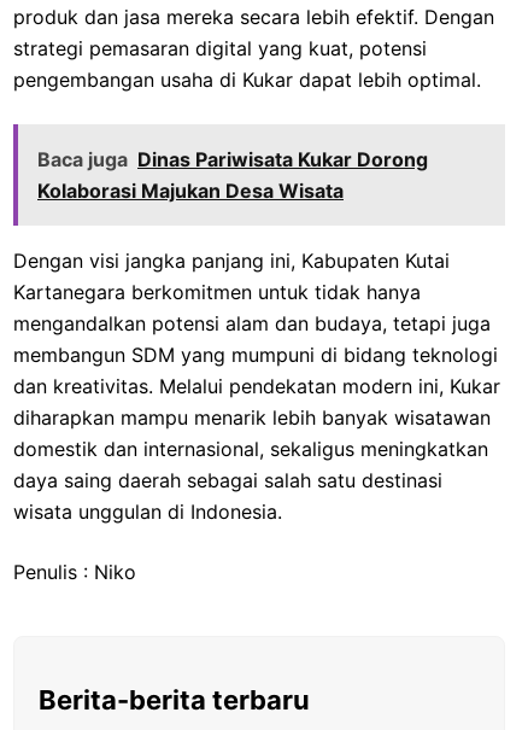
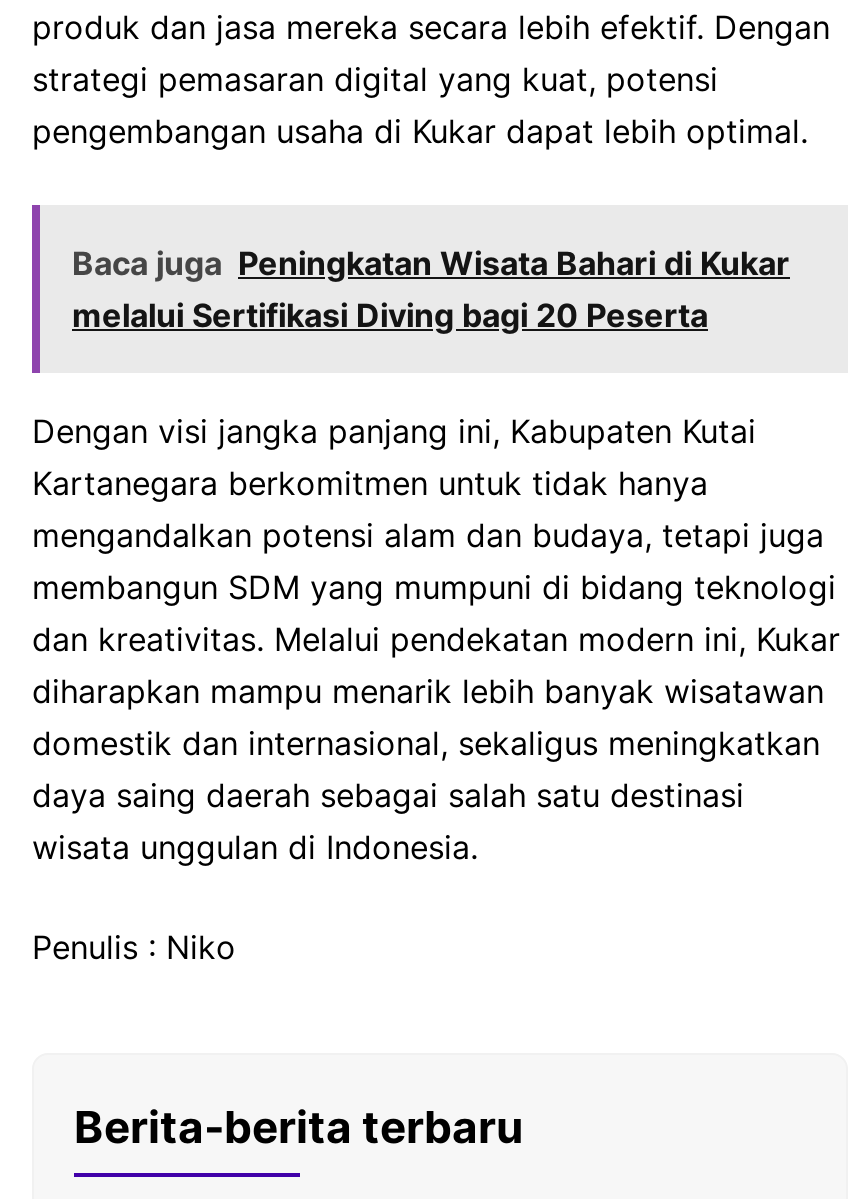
[37,147,428,203] Baca juga Dinas Pariwisata Kukar Dorong | Kolaborasi Majukan Desa Wisata -> [72,244,790,336] Baca juga Peningkatan Wisata Bahari di Kukar | melalui Sertifikasi Diving bagi 20 Peserta

